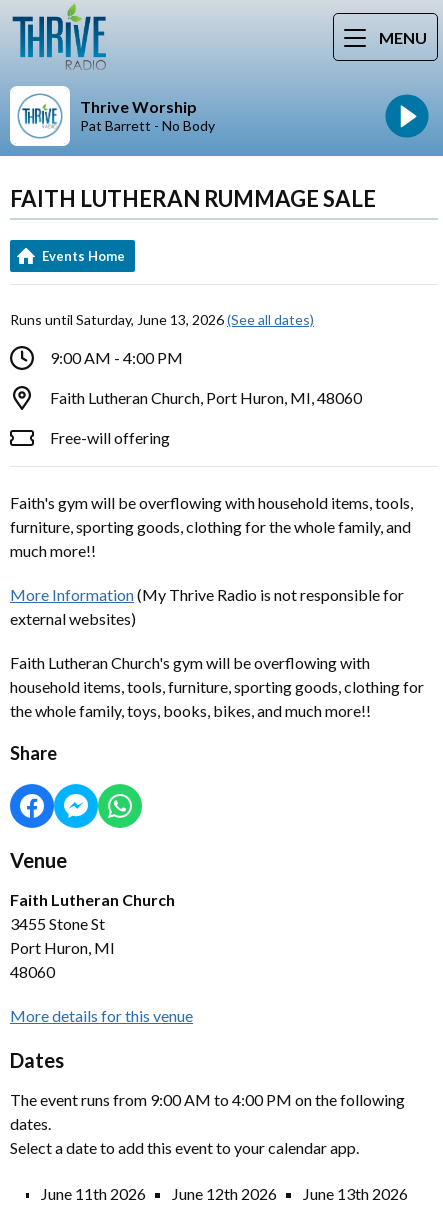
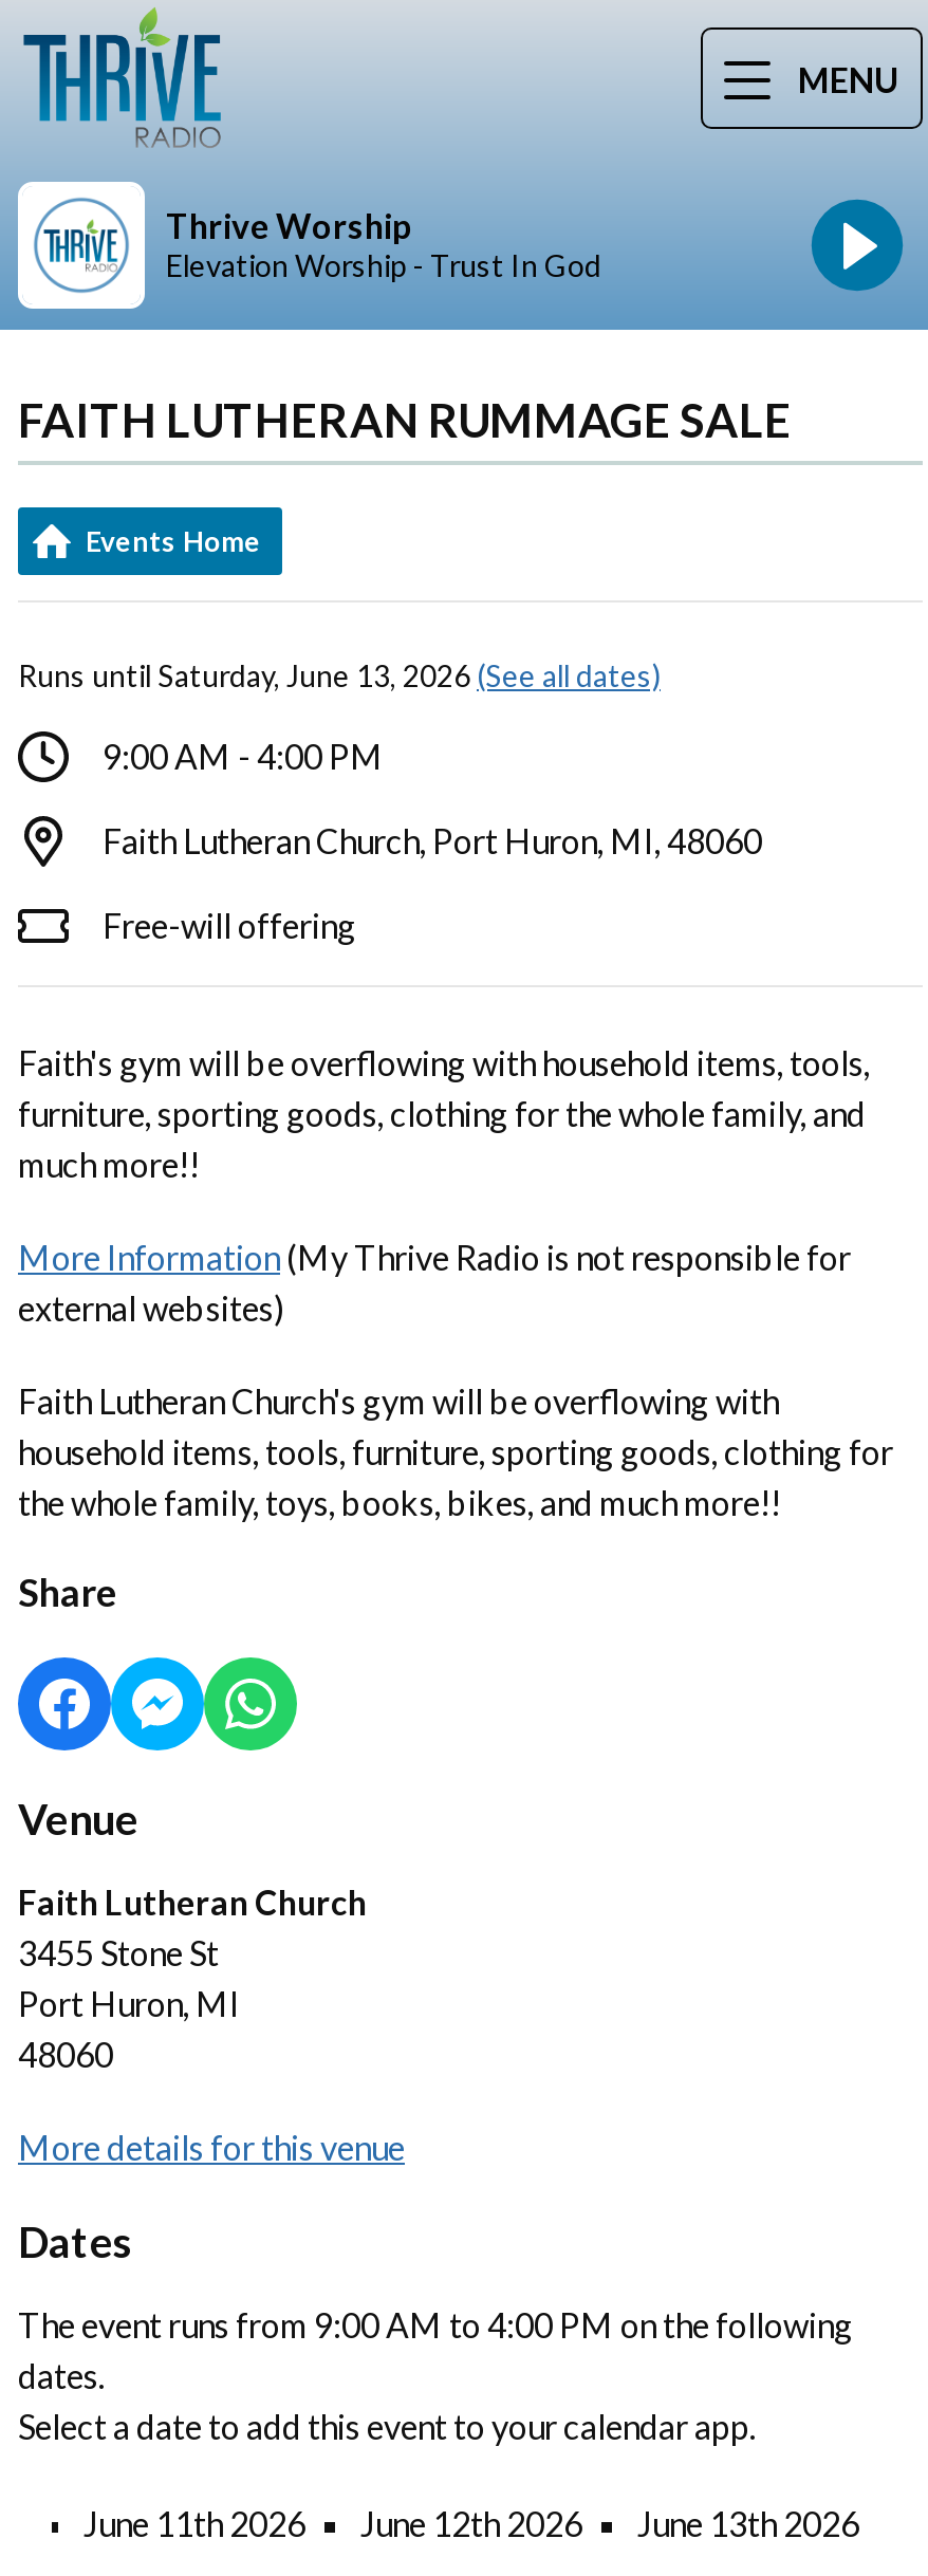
[80,117,215,134] Pat Barrett - No Body -> [166,247,601,283] Elevation Worship - Trust In God

